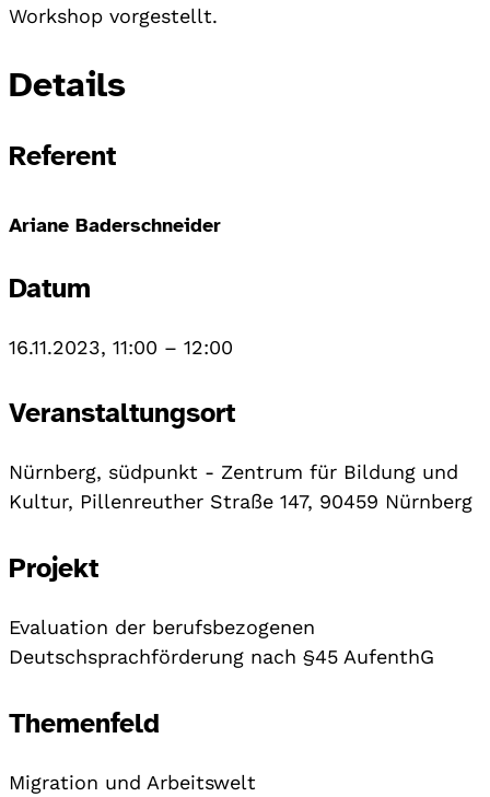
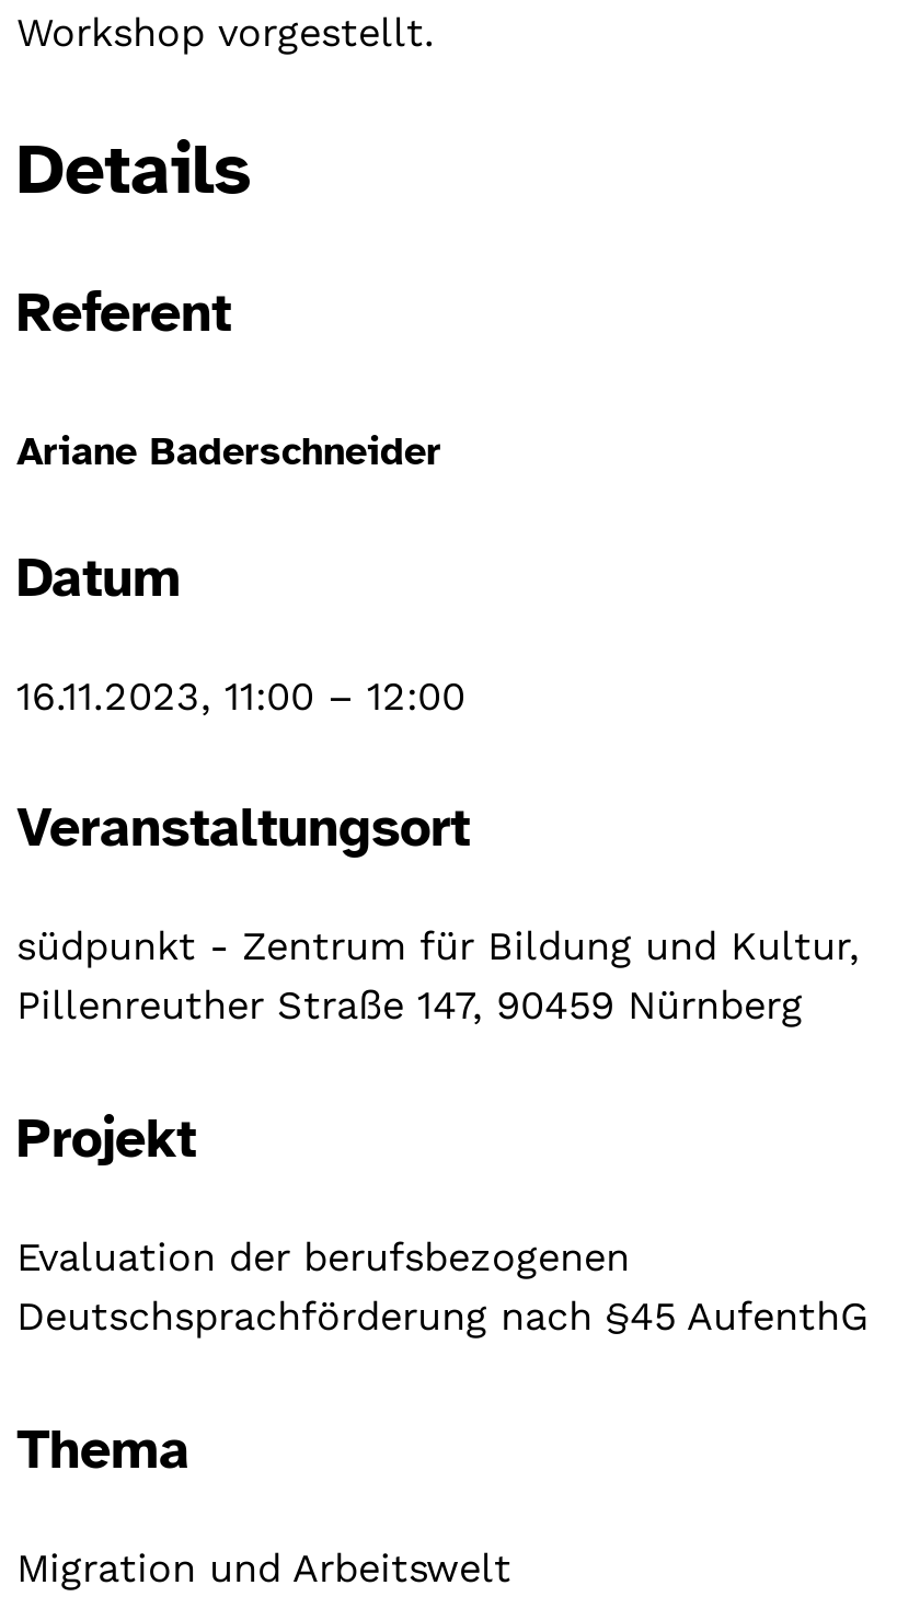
[9,461,472,513] Nürnberg, südpunkt - Zentrum für Bildung und | Kultur, Pillenreuther Straße 147, 90459 Nürnberg -> [16,923,860,1029] südpunkt - Zentrum für Bildung und Kultur, | Pillenreuther Straße 147, 90459 Nürnberg
[9,706,160,740] Themenfeld -> [16,1414,189,1482] Thema

